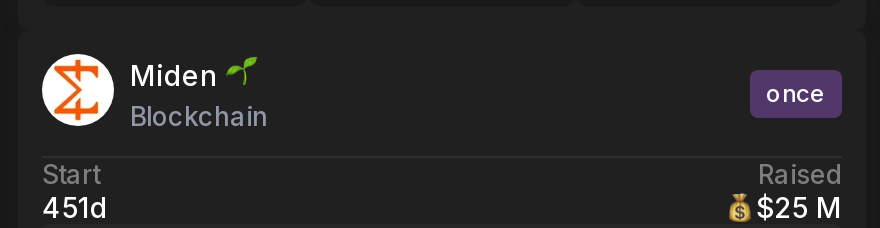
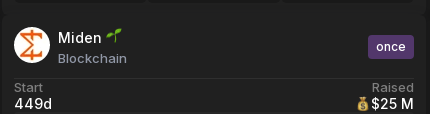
[42,190,108,224] 451d -> [14,95,52,112] 449d

